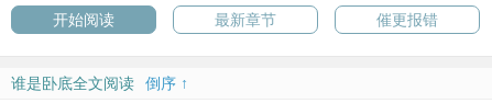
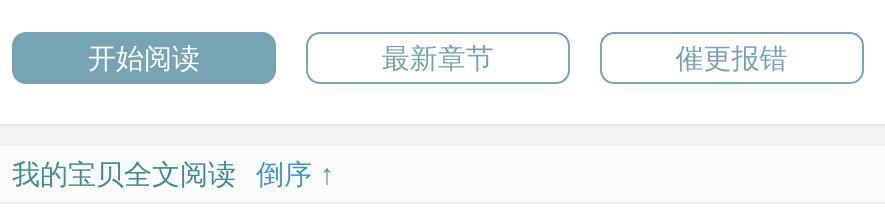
[11,75,134,93] 谁是卧底全文阅读 -> [12,159,236,191] 我的宝贝全文阅读

